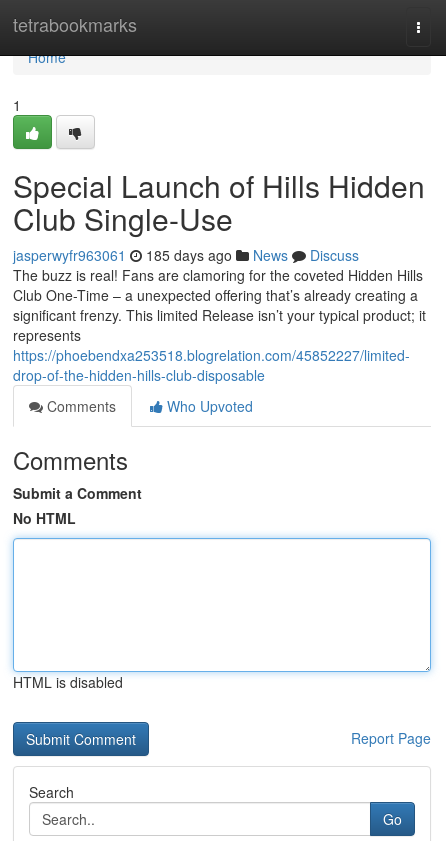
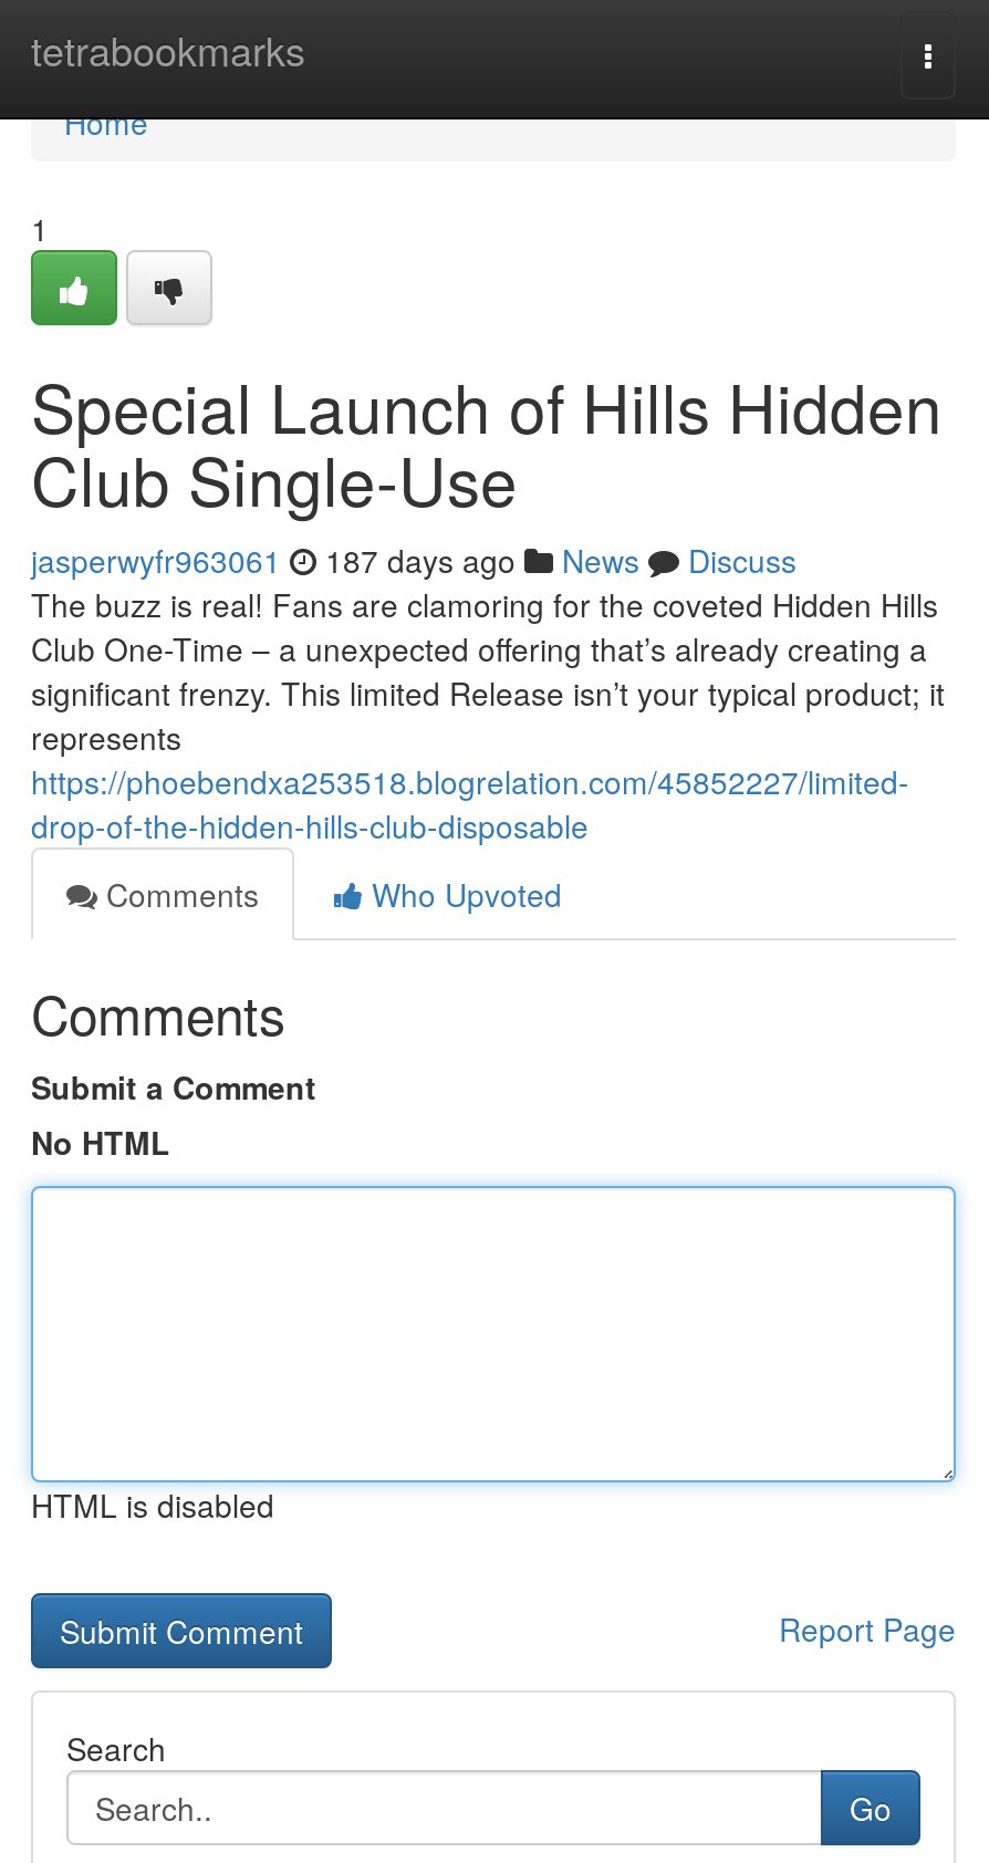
[13,245,359,265] jasperwyfr963061 185 days ago News Discuss -> [31,538,797,582] jasperwyfr963061 187 days ago News Discuss

